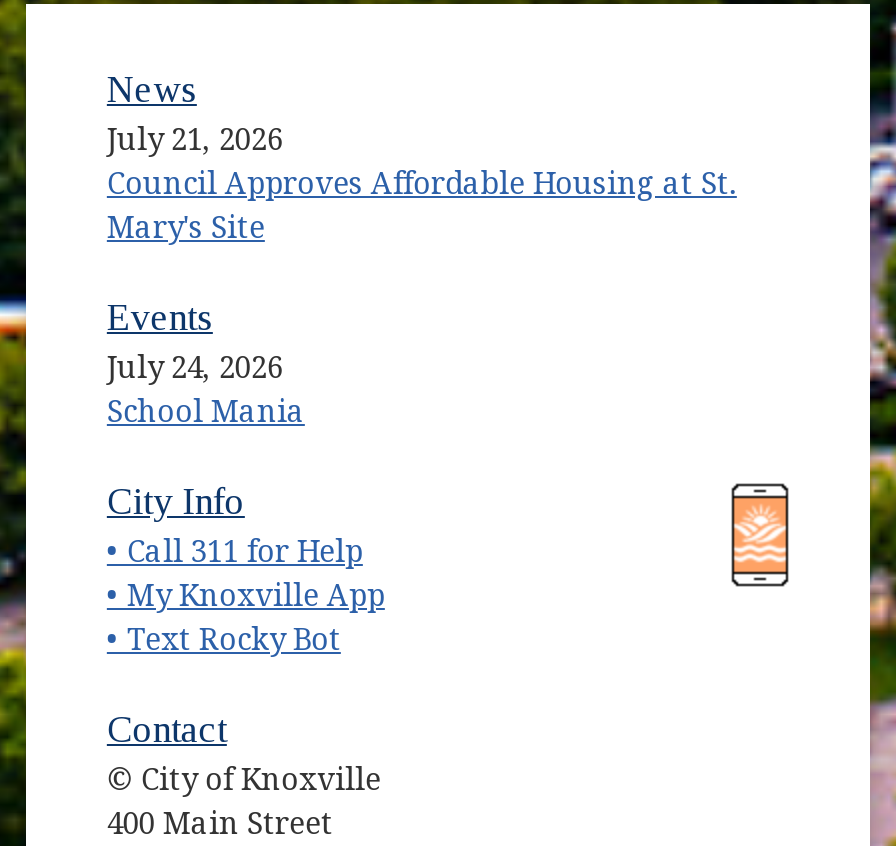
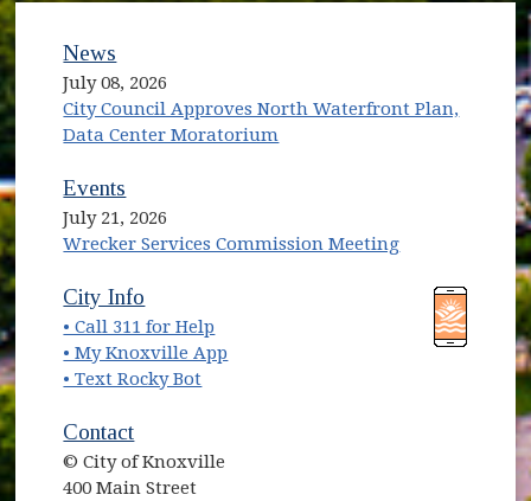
[107,122,737,246] July 21, 2026 | Council Approves Affordable Housing at St. | Mary's Site -> [63,72,459,145] July 08, 2026 | City Council Approves North Waterfront Plan, | Data Center Moratorium
[107,350,305,430] July 24, 2026 | School Mania -> [63,207,400,254] July 21, 2026 | Wrecker Services Commission Meeting

